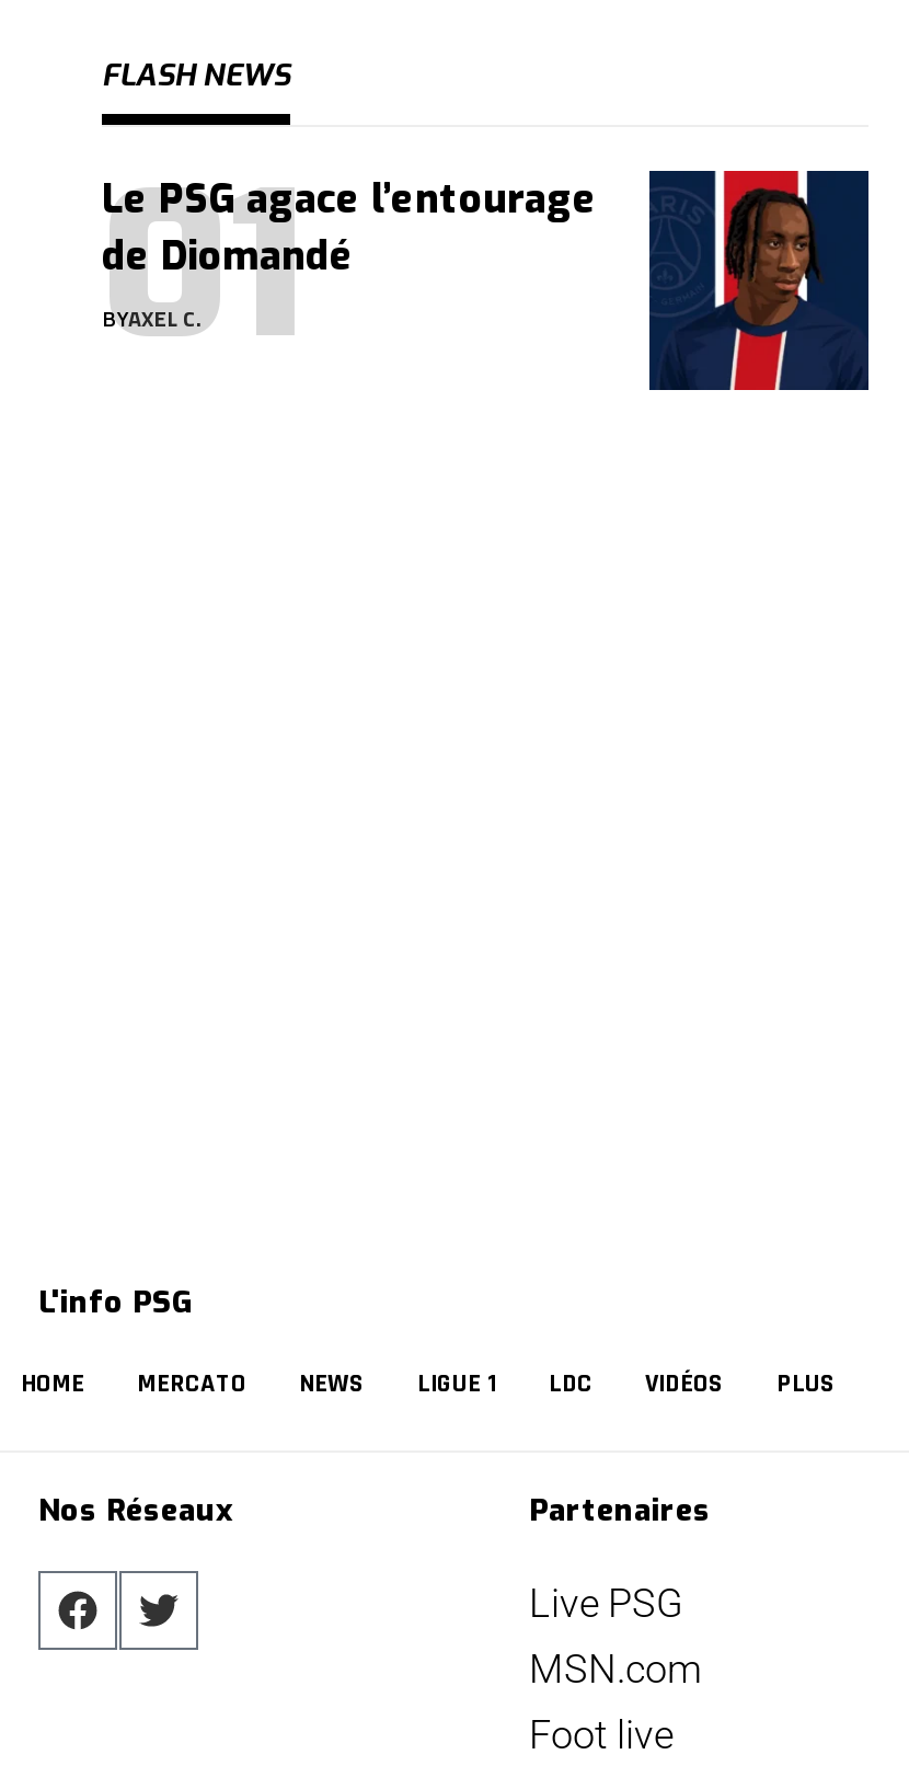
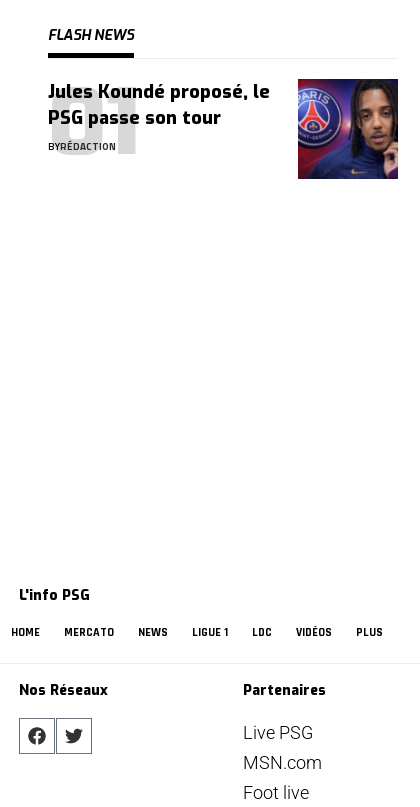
[102,169,871,392] [image] | Le PSG agace l’entourage | de Diomandé | BYAXEL C. -> [48,78,399,180] [image] | Jules Koundé proposé, le | PSG passe son tour | BYRÉDACTION

